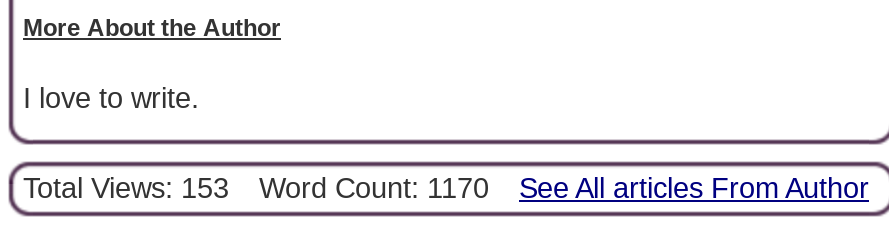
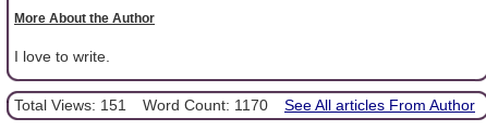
[23,172,869,204] Total Views: 153 Word Count: 1170 See All articles From Author -> [14,96,475,114] Total Views: 151 Word Count: 1170 See All articles From Author

